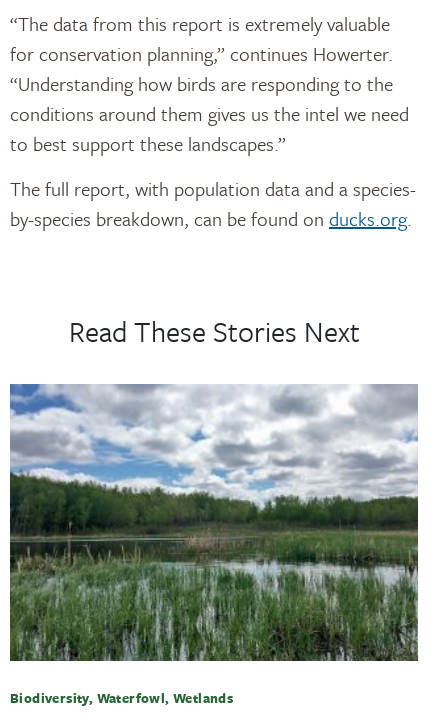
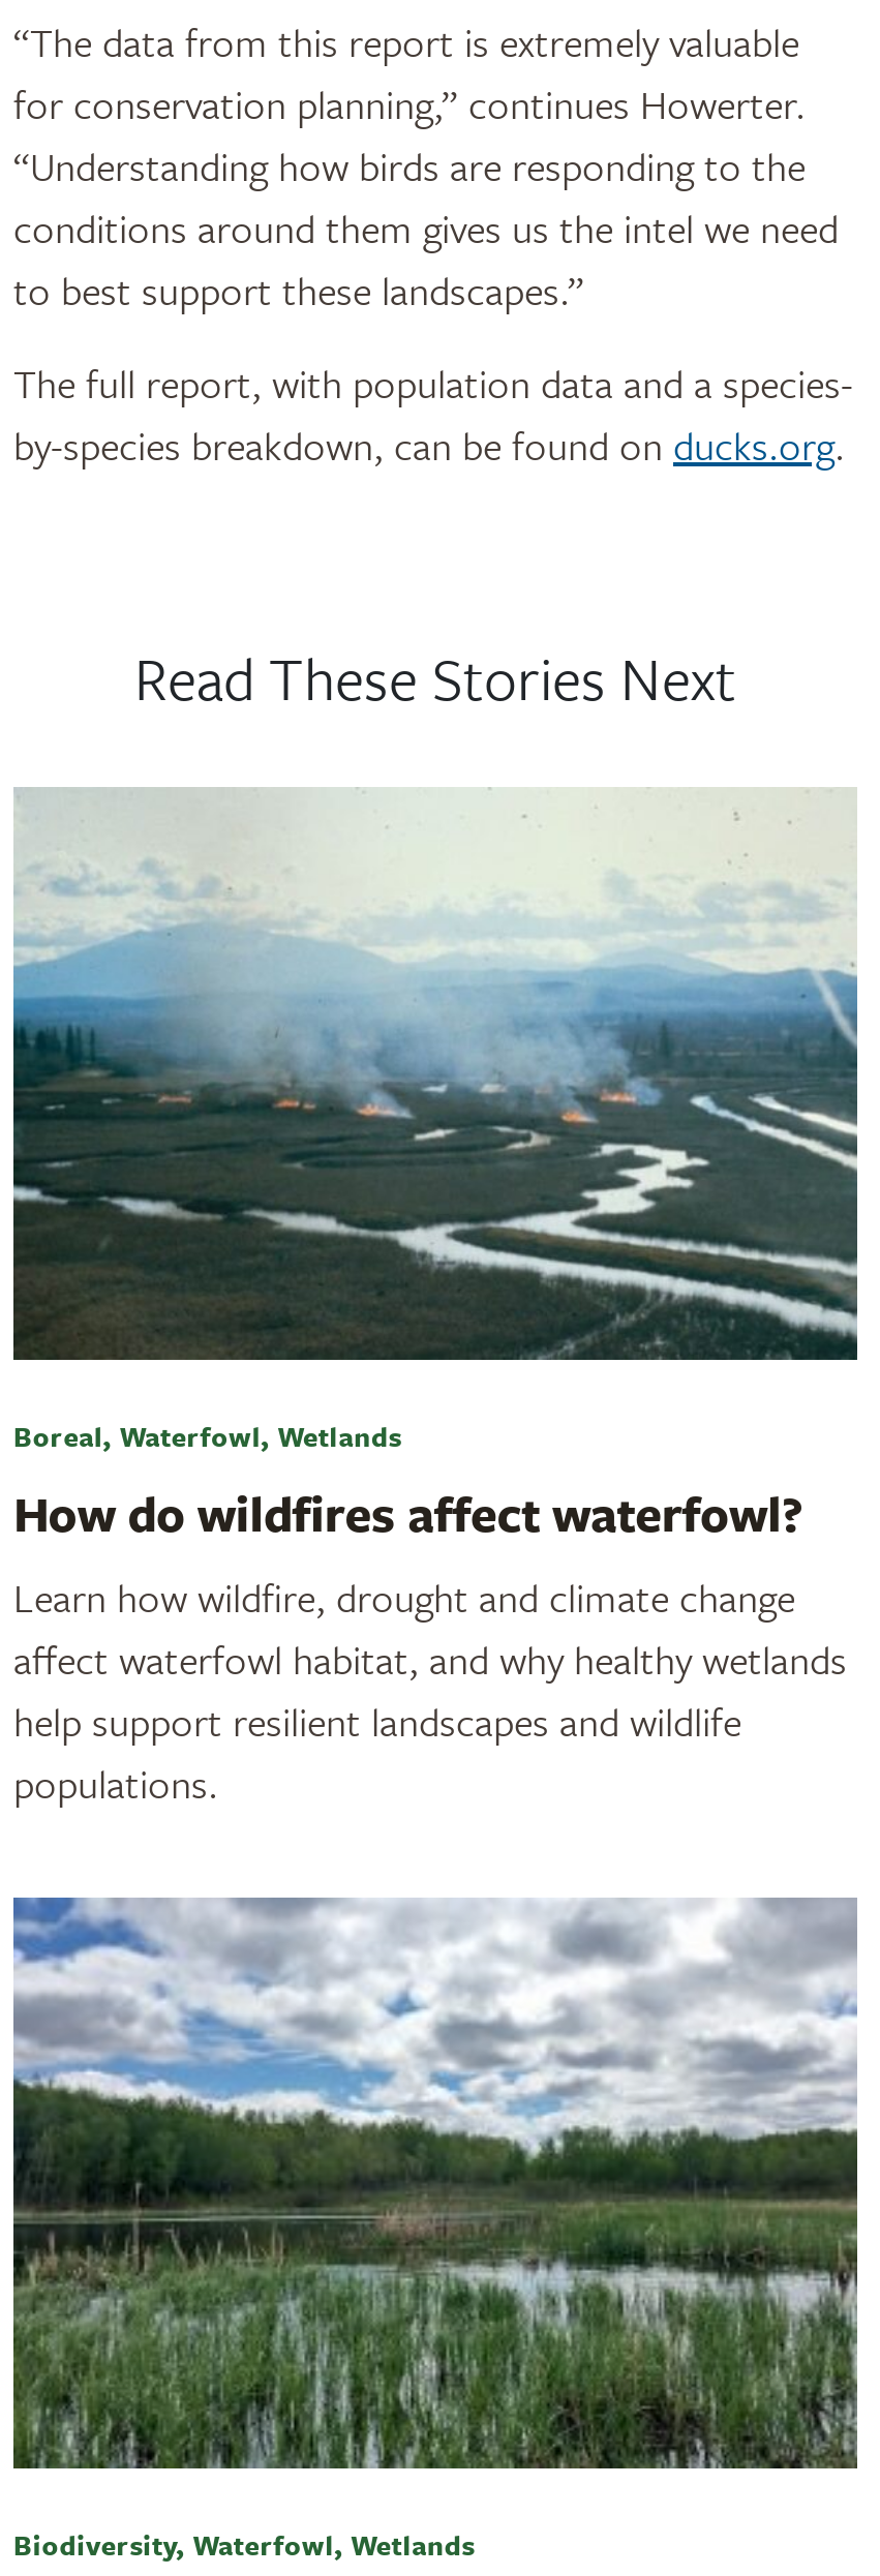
none -> [11,789,859,1810] [image] | Boreal, Waterfowl, Wetlands | How do wildfires affect waterfowl? | Learn how wildfire, drought and climate change | affect waterfowl habitat, and why healthy wetlands | help support resilient landscapes and wildlife | populations.

